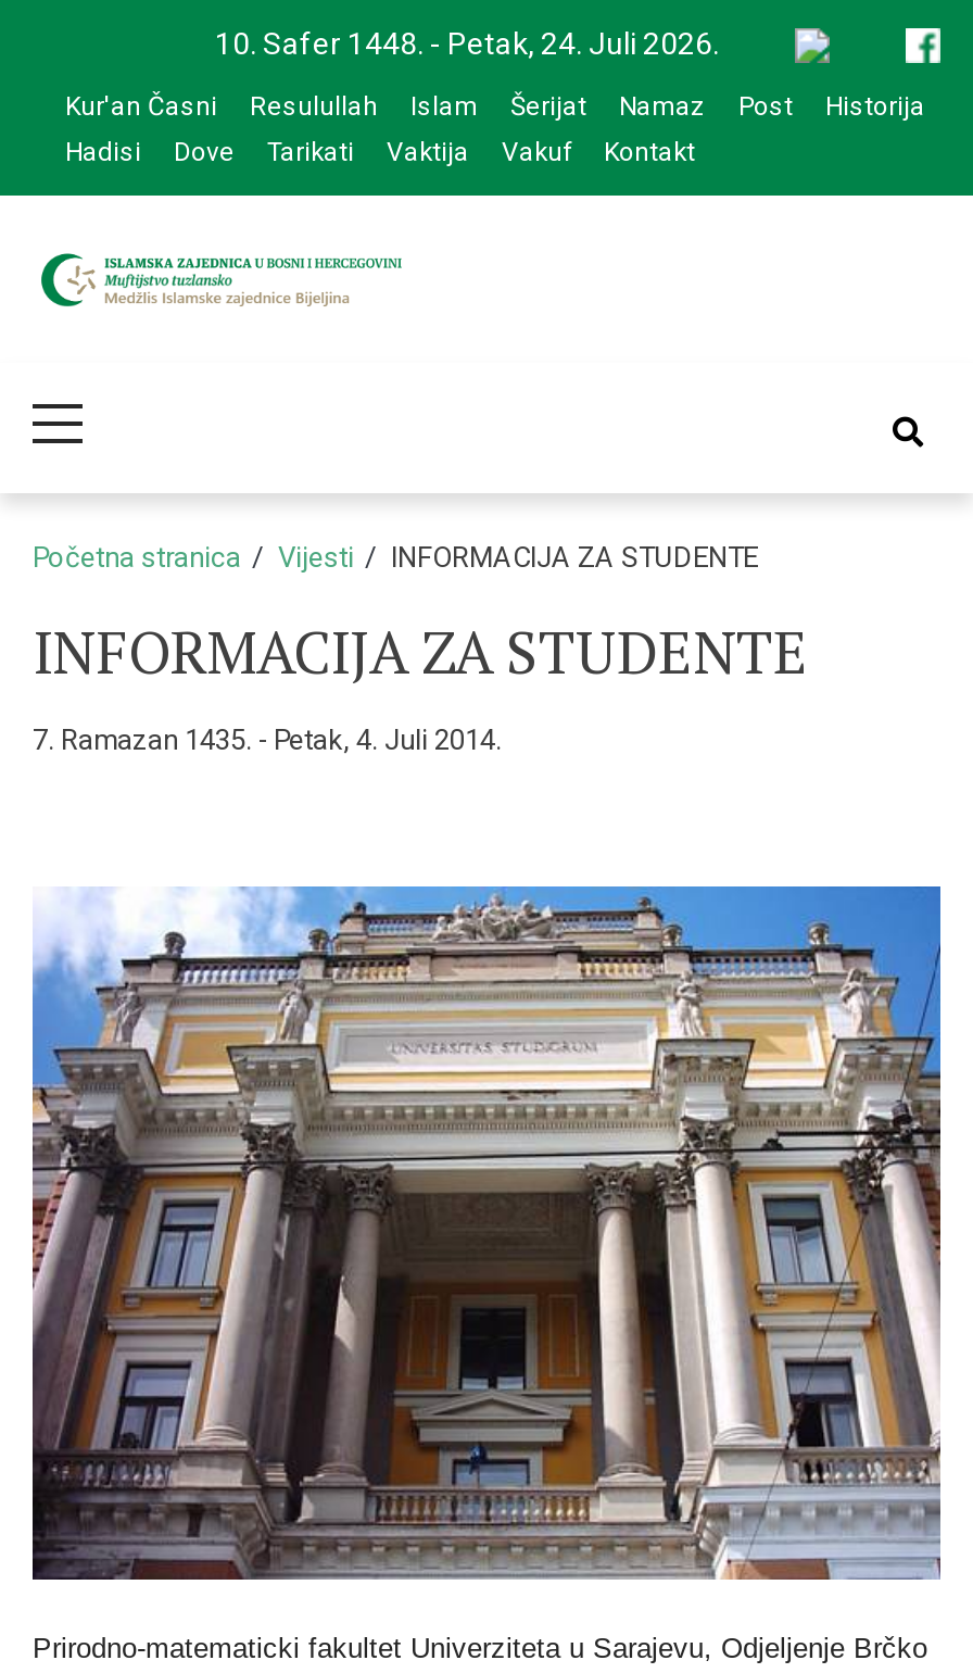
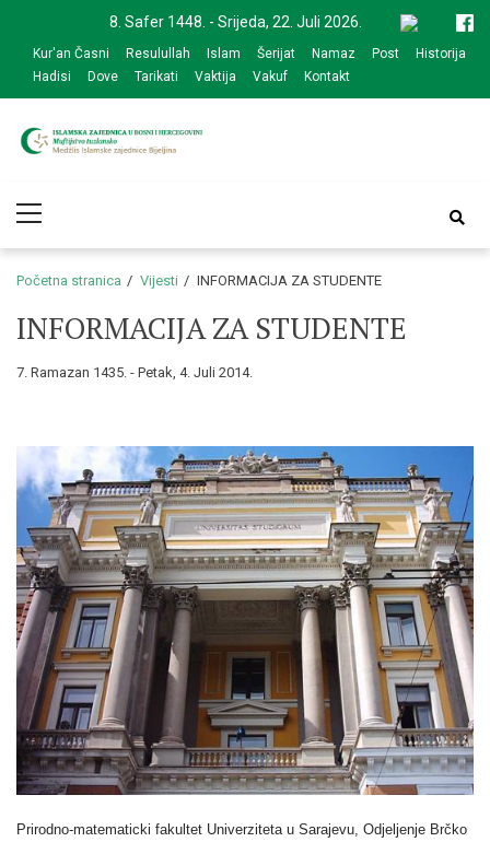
[215,26,719,61] 10. Safer 1448. - Petak, 24. Juli 2026. -> [109,13,362,31] 8. Safer 1448. - Srijeda, 22. Juli 2026.

